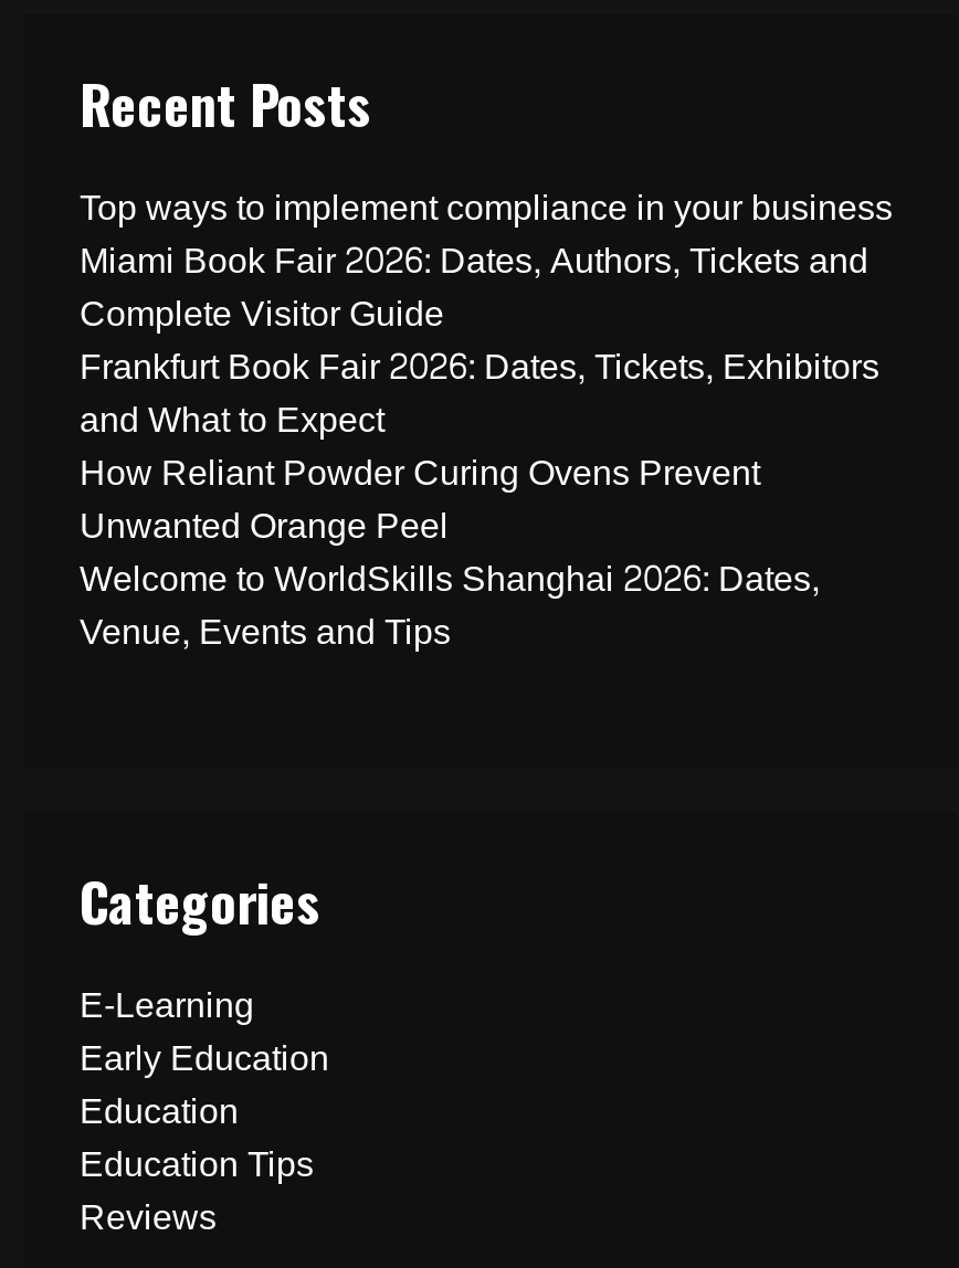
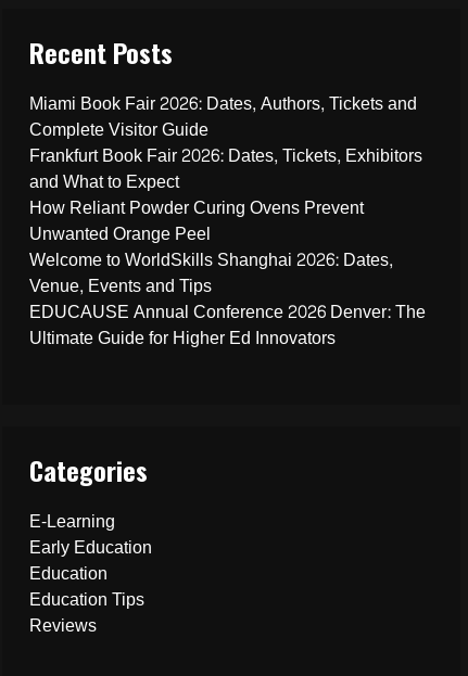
[79,175,892,239] Top ways to implement compliance in your business -> none
moved [79,228,879,663] -> [30,87,423,301]: Miami Book Fair 2026: Dates, Authors, Tickets and | Complete Visitor Guide | Frankfurt Book Fair 2026: Dates, Tickets, Exhibitors | and What to Expect | How Reliant Powder Curing Ovens Prevent | Unwanted Orange Peel | Welcome to WorldSkills Shanghai 2026: Dates, | Venue, Events and Tips
none -> [30,296,426,353] EDUCAUSE Annual Conference 2026 Denver: The | Ultimate Guide for Higher Ed Innovators

